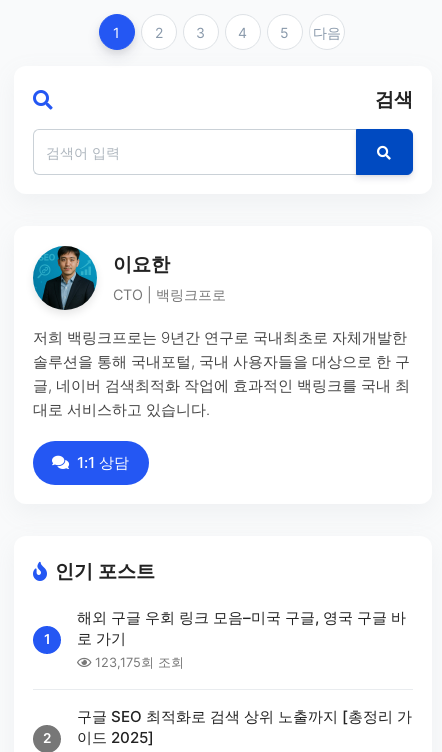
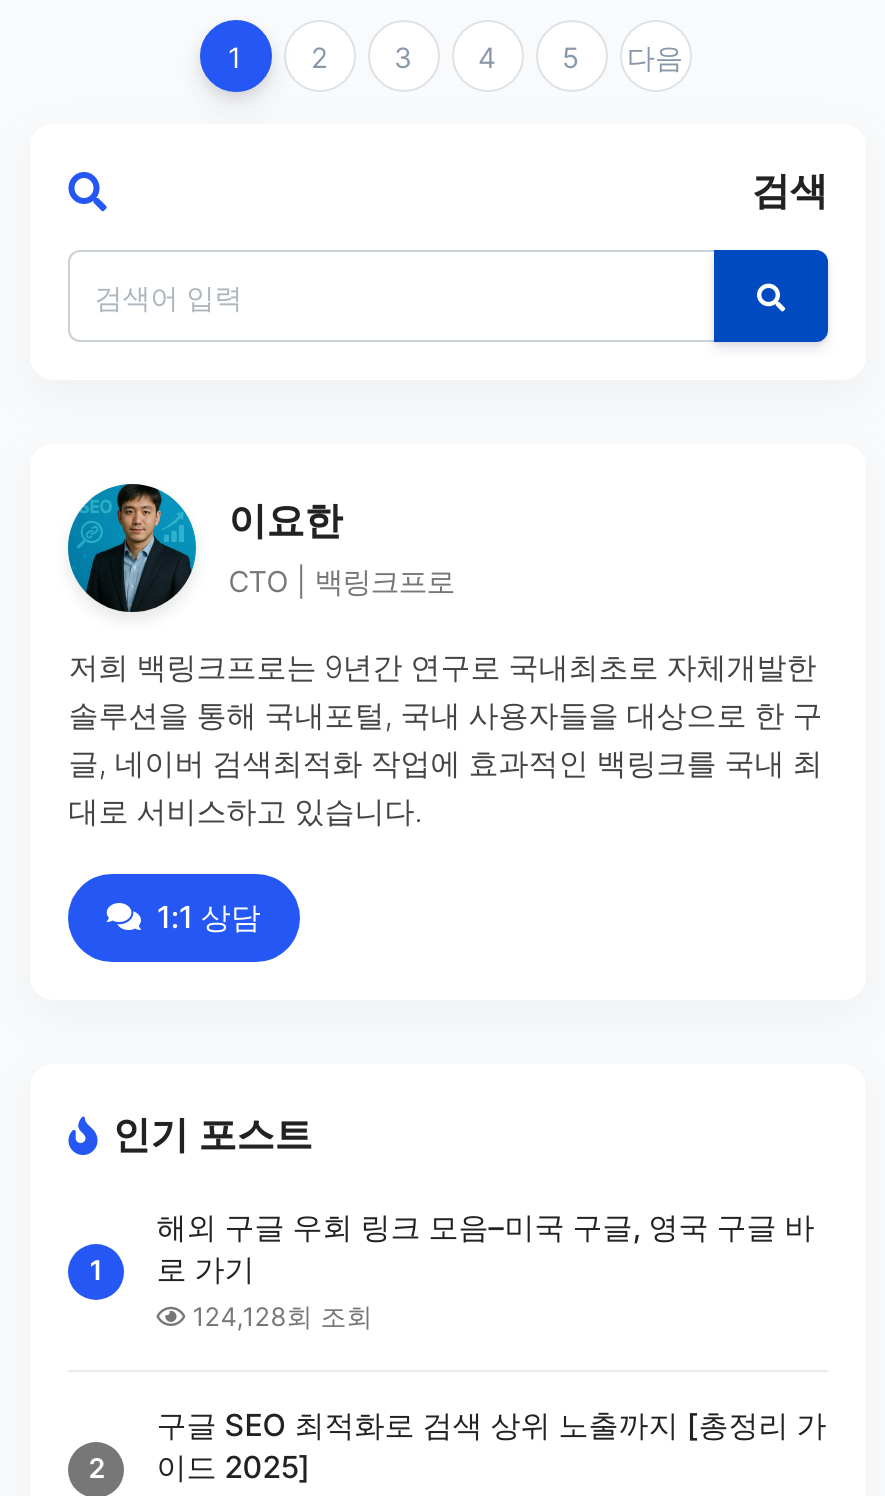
[91,655,184,670] 123,175회 조회 -> [184,1301,372,1331] 124,128회 조회

